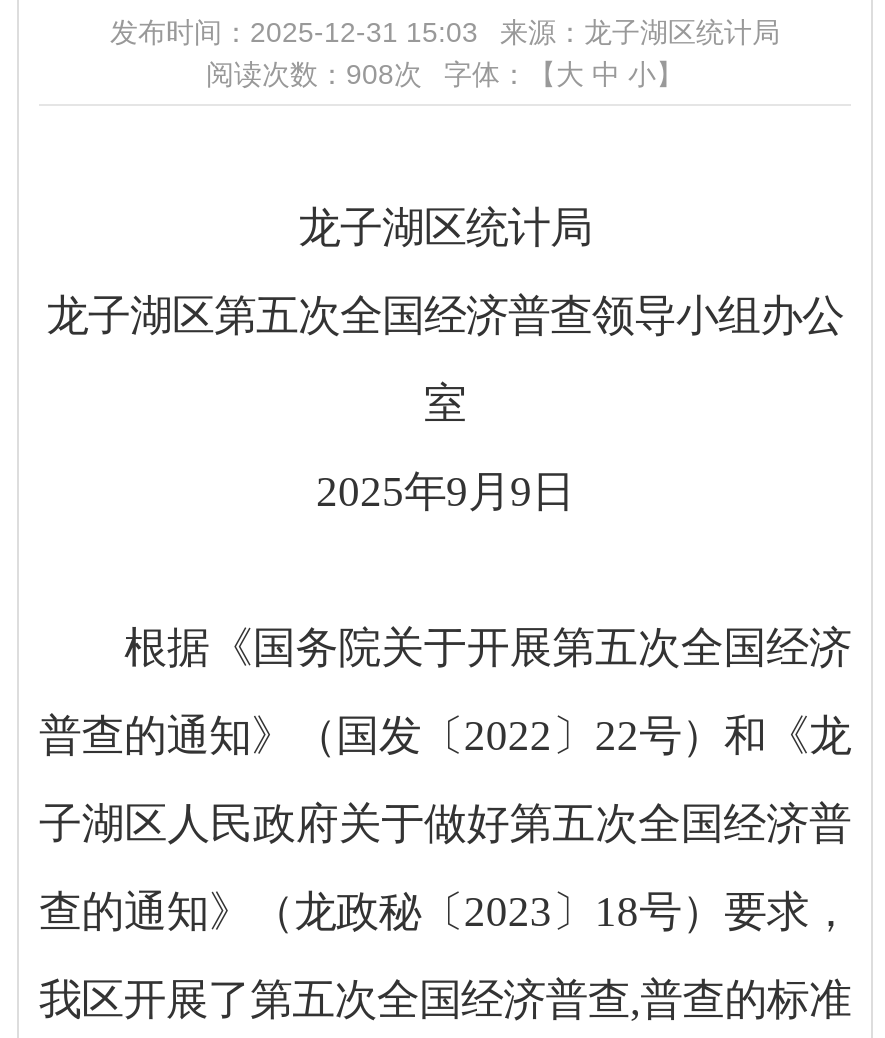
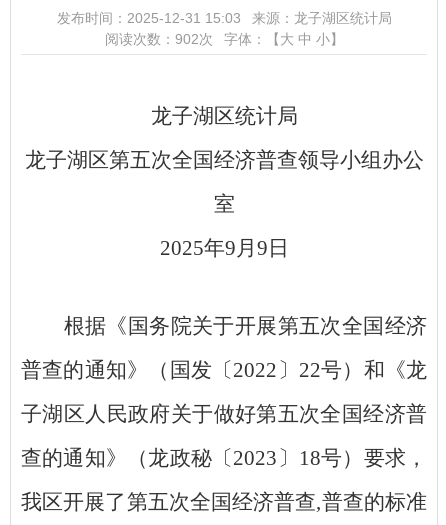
[206,58,684,90] 阅读次数：908次 字体：【大 中 小】 -> [104,31,343,47] 阅读次数：902次 字体：【大 中 小】

